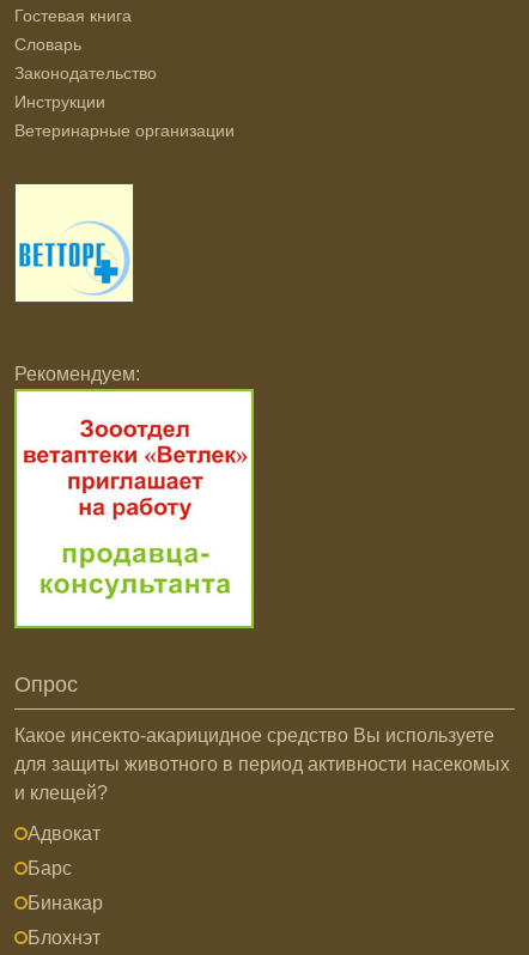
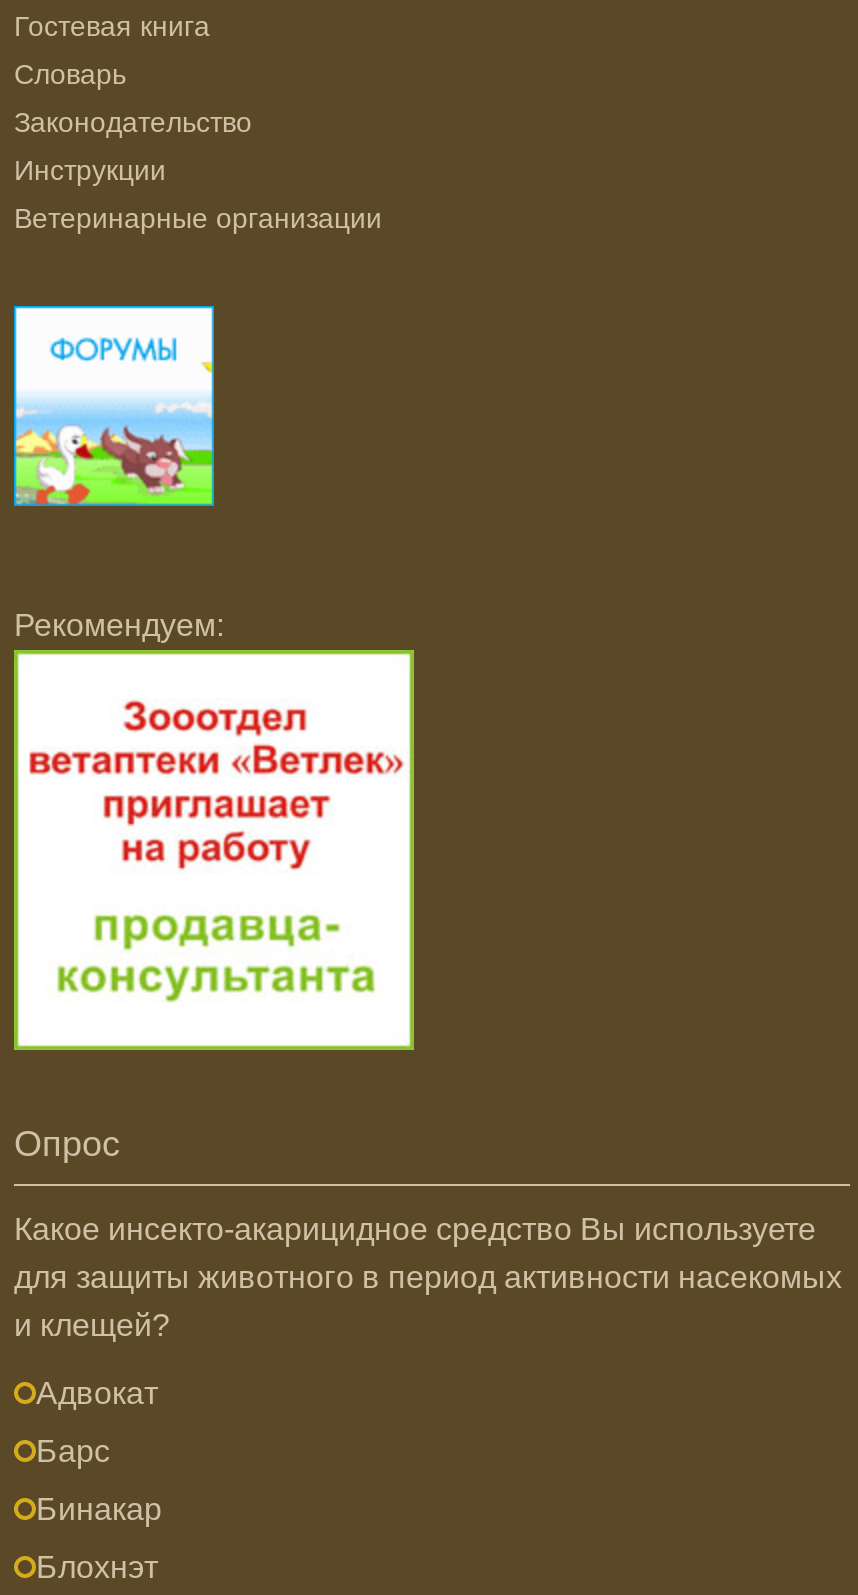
[14,183,134,303] [image] -> [12,304,216,508] [image]

